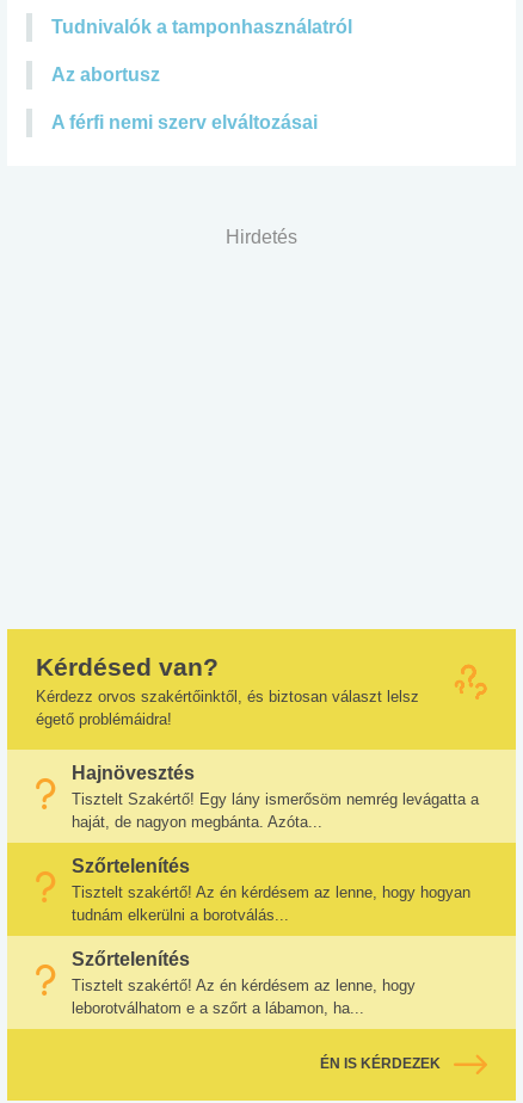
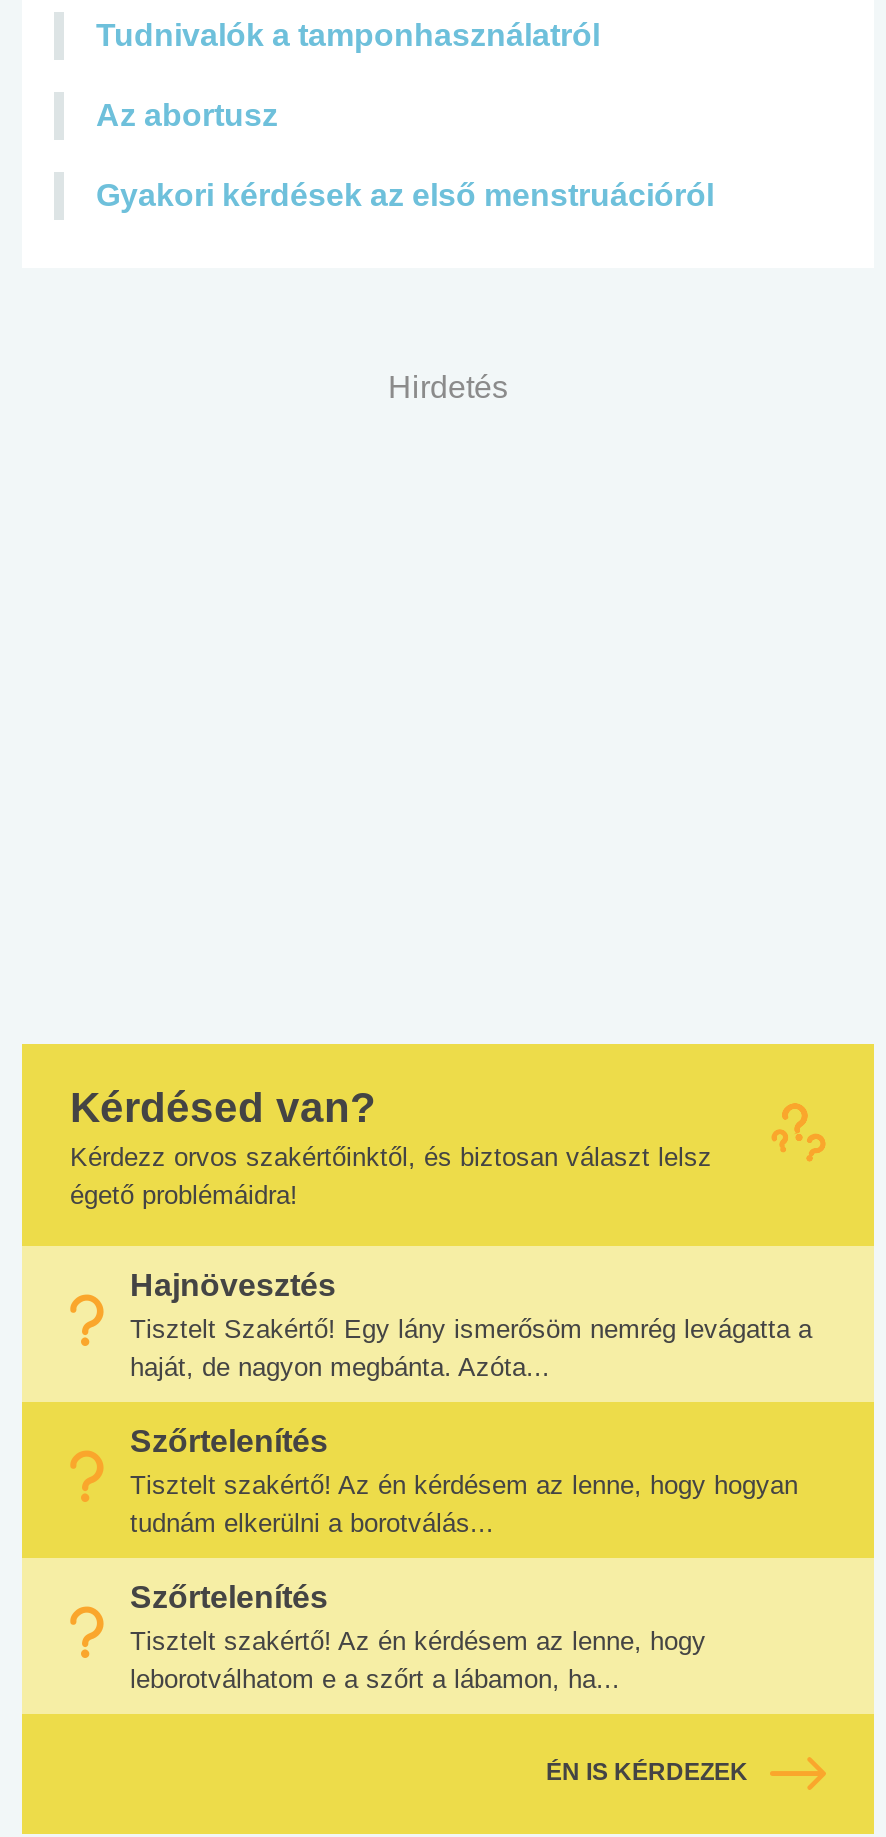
[51,112,318,132] A férfi nemi szerv elváltozásai -> [96,177,714,211] Gyakori kérdések az első menstruációról

